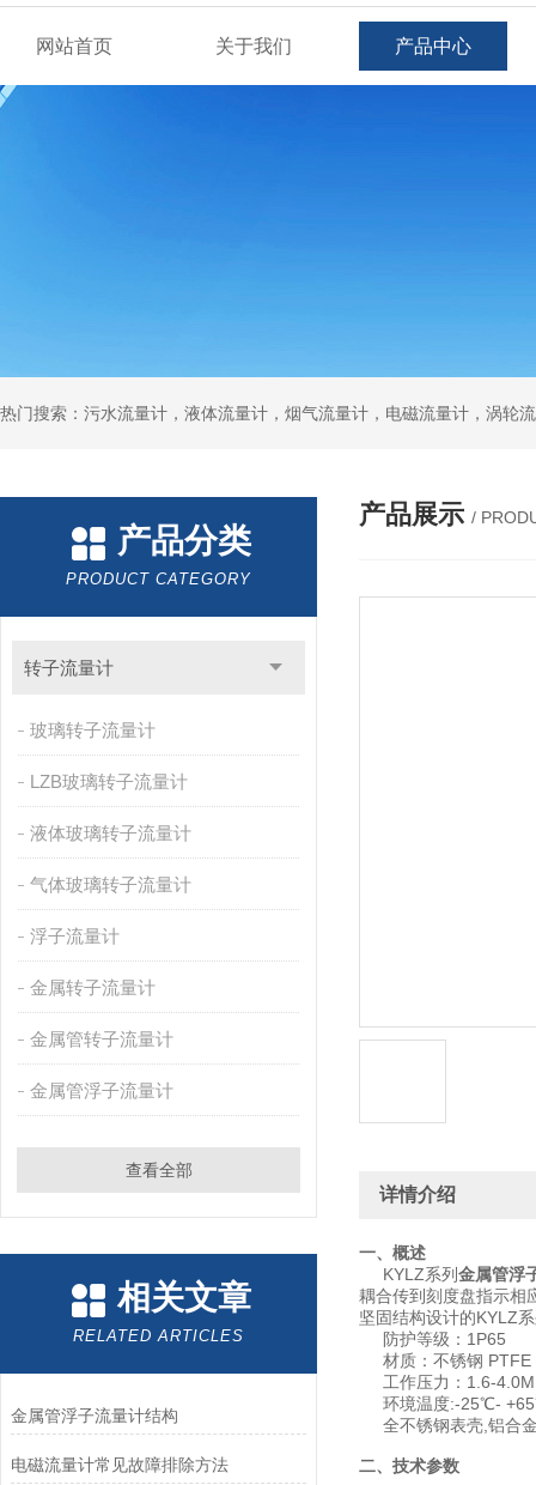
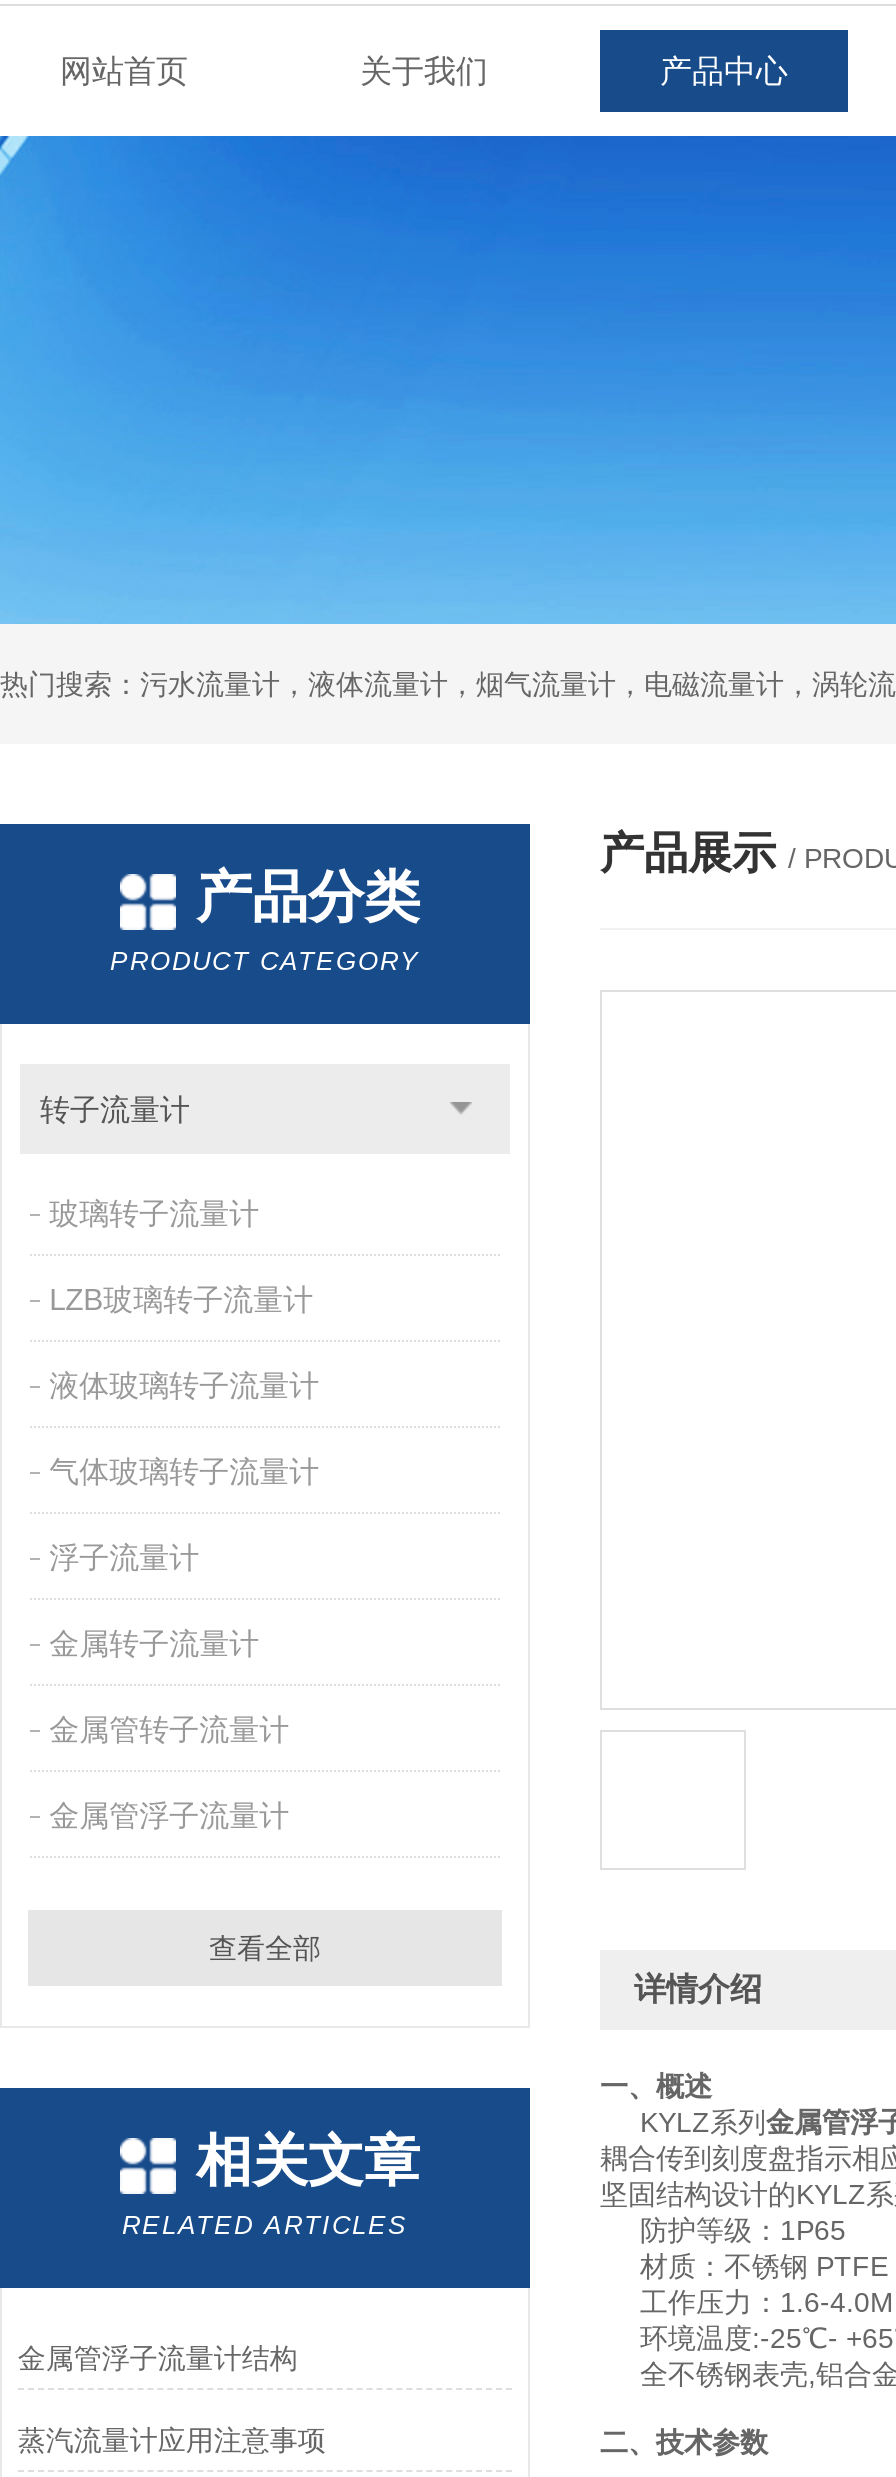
[11,1455,228,1474] 电磁流量计常见故障排除方法 -> [18,2424,326,2456] 蒸汽流量计应用注意事项

